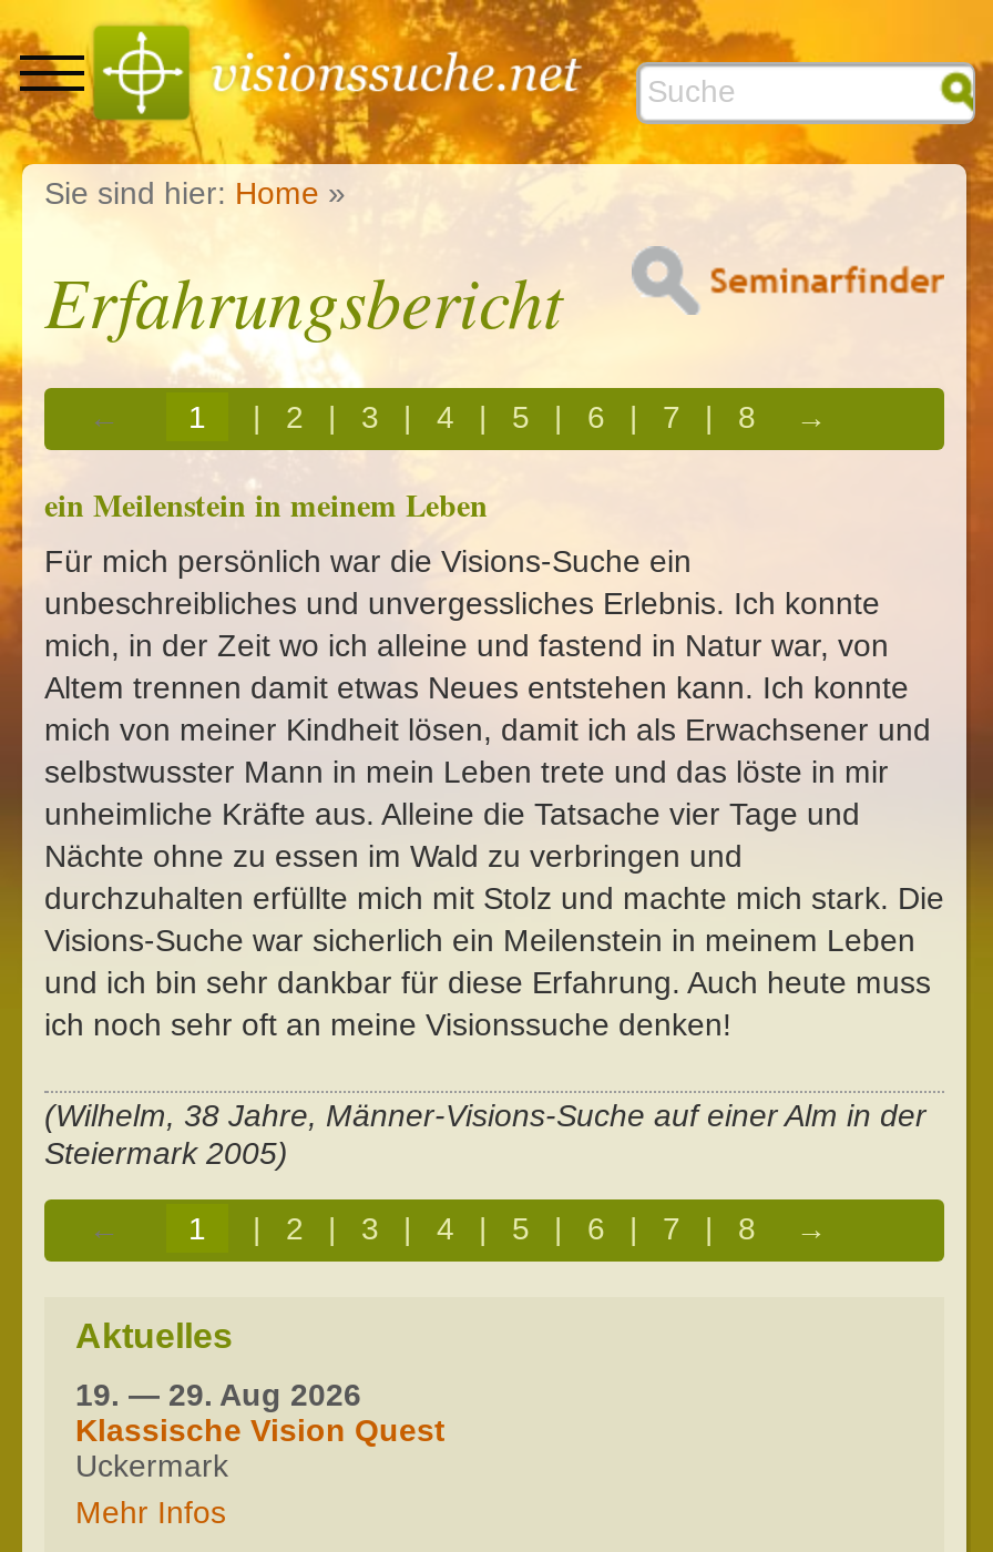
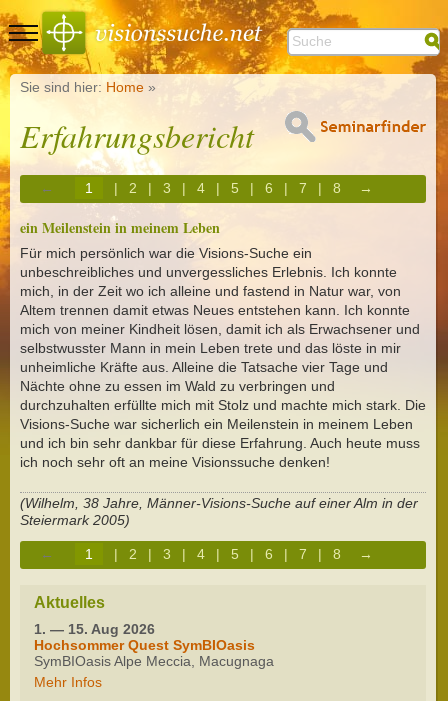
[75,1376,446,1482] 19. — 29. Aug 2026 | Klassische Vision Quest | Uckermark -> [34,621,274,669] 1. — 15. Aug 2026 | Hochsommer Quest SymBIOasis | SymBIOasis Alpe Meccia, Macugnaga

